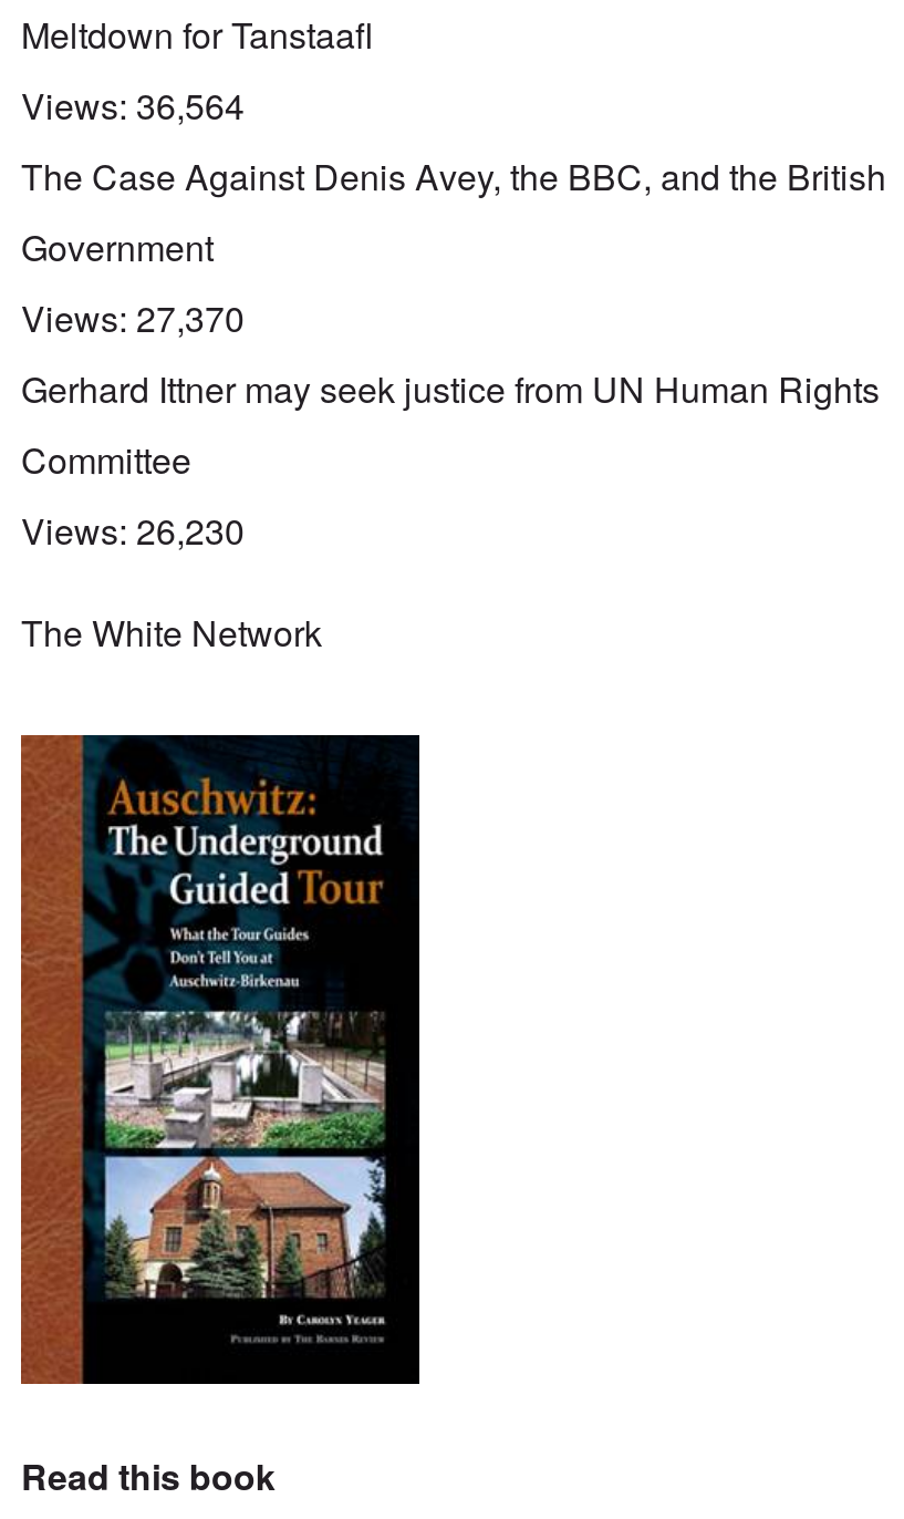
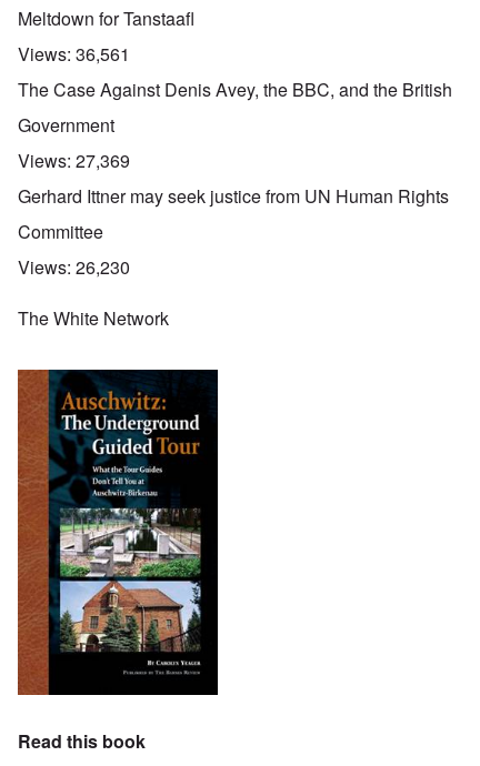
[21,81,245,132] Views: 36,564 -> [18,42,130,67] Views: 36,561
[21,293,245,344] Views: 27,370 -> [18,148,130,174] Views: 27,369

